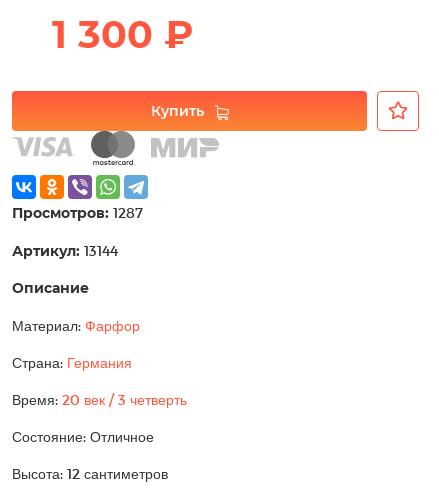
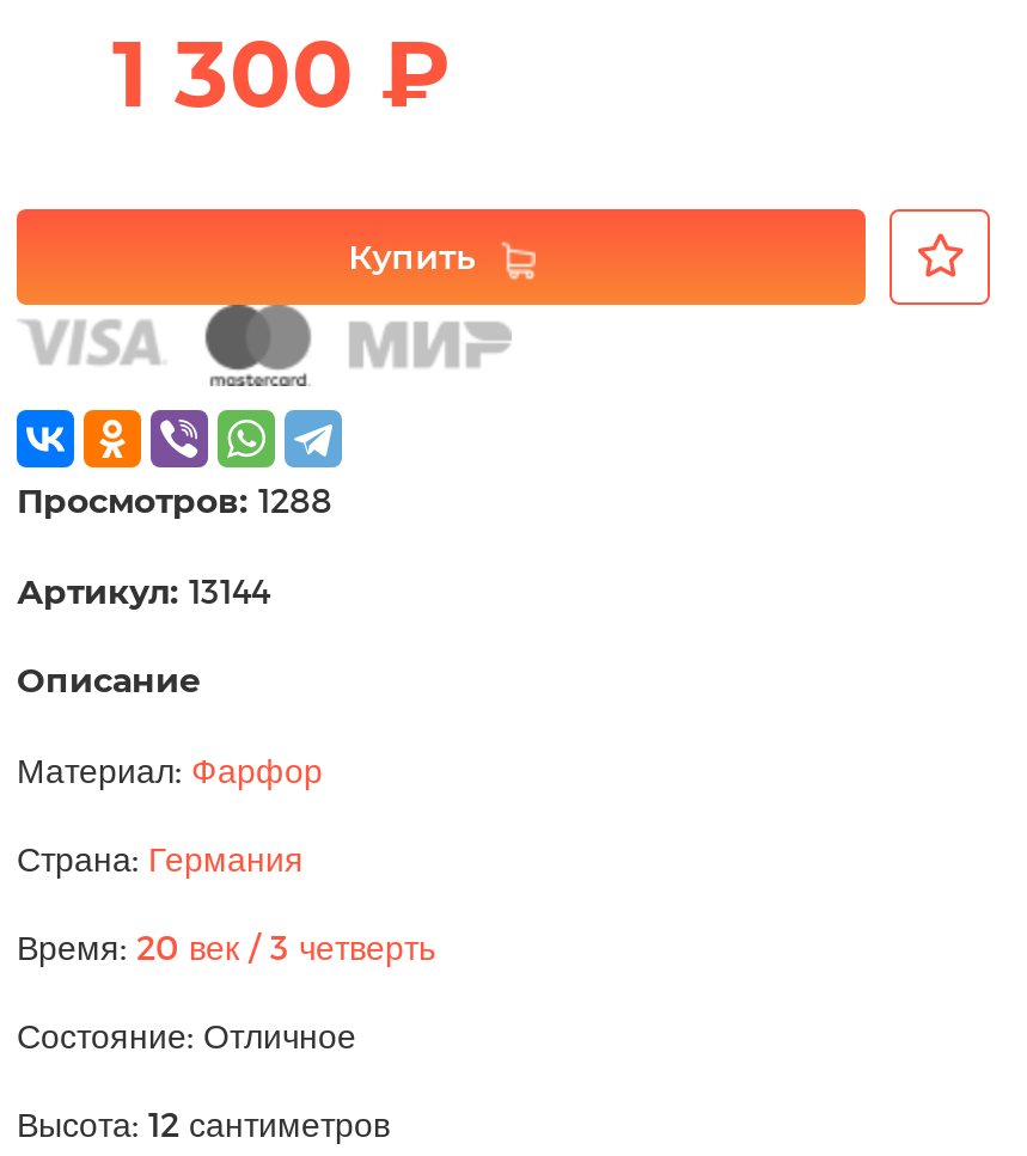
[12,204,143,222] Просмотров: 1287 -> [17,479,332,522] Просмотров: 1288

